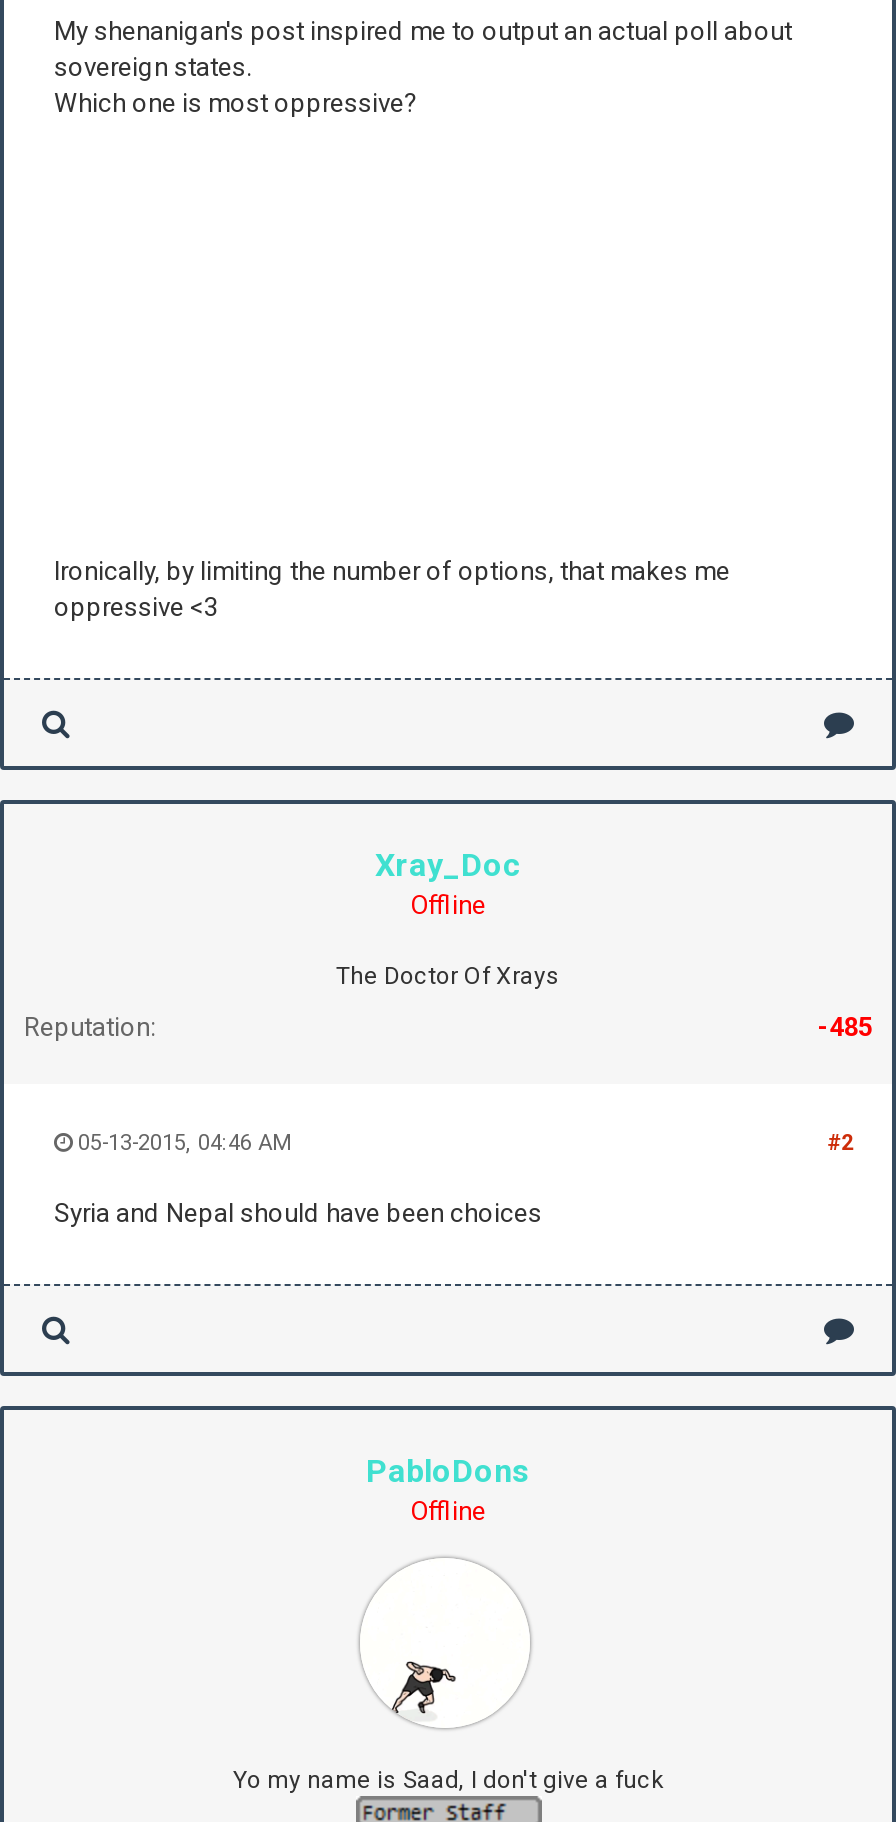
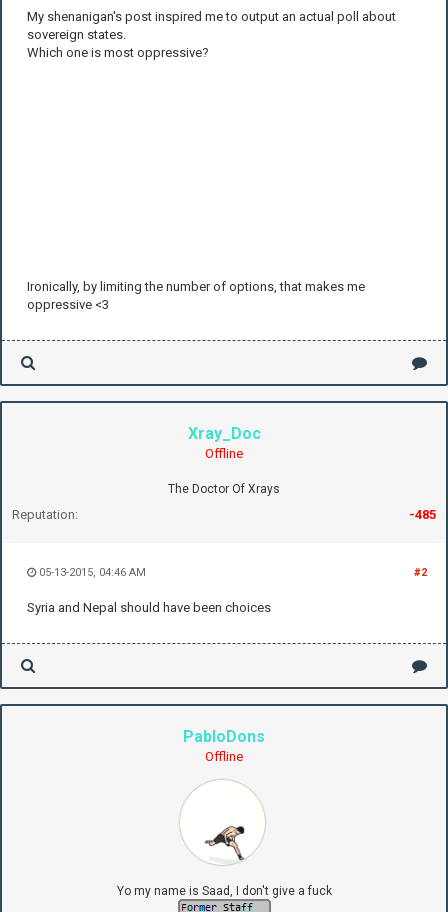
[390,1650,490,1724] [image] -> [196,825,246,863] [image]

